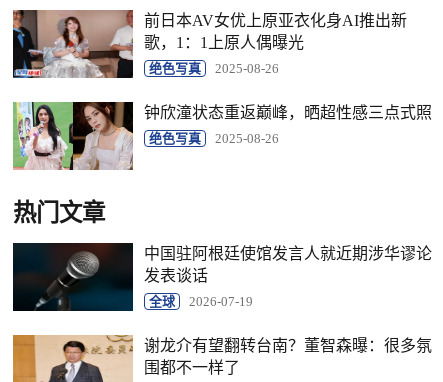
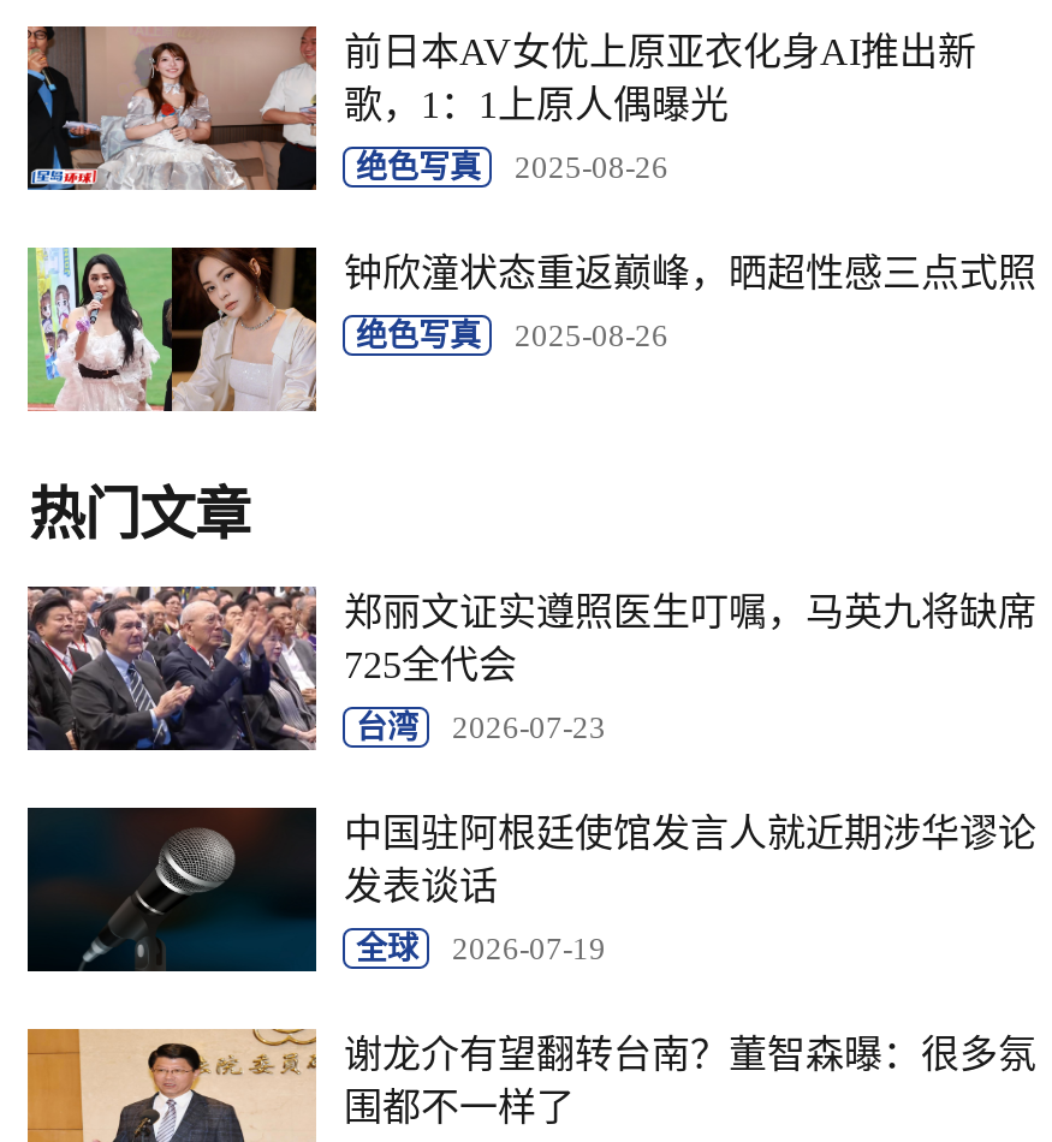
none -> [25,584,1036,753] [image] | 郑丽文证实遵照医生叮嘱，马英九将缺席 | 725全代会 | 台湾 | 2026-07-23

